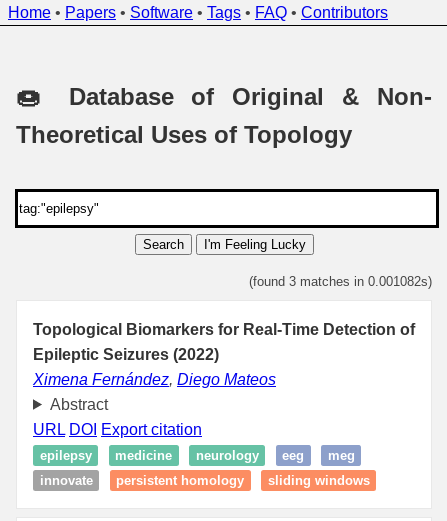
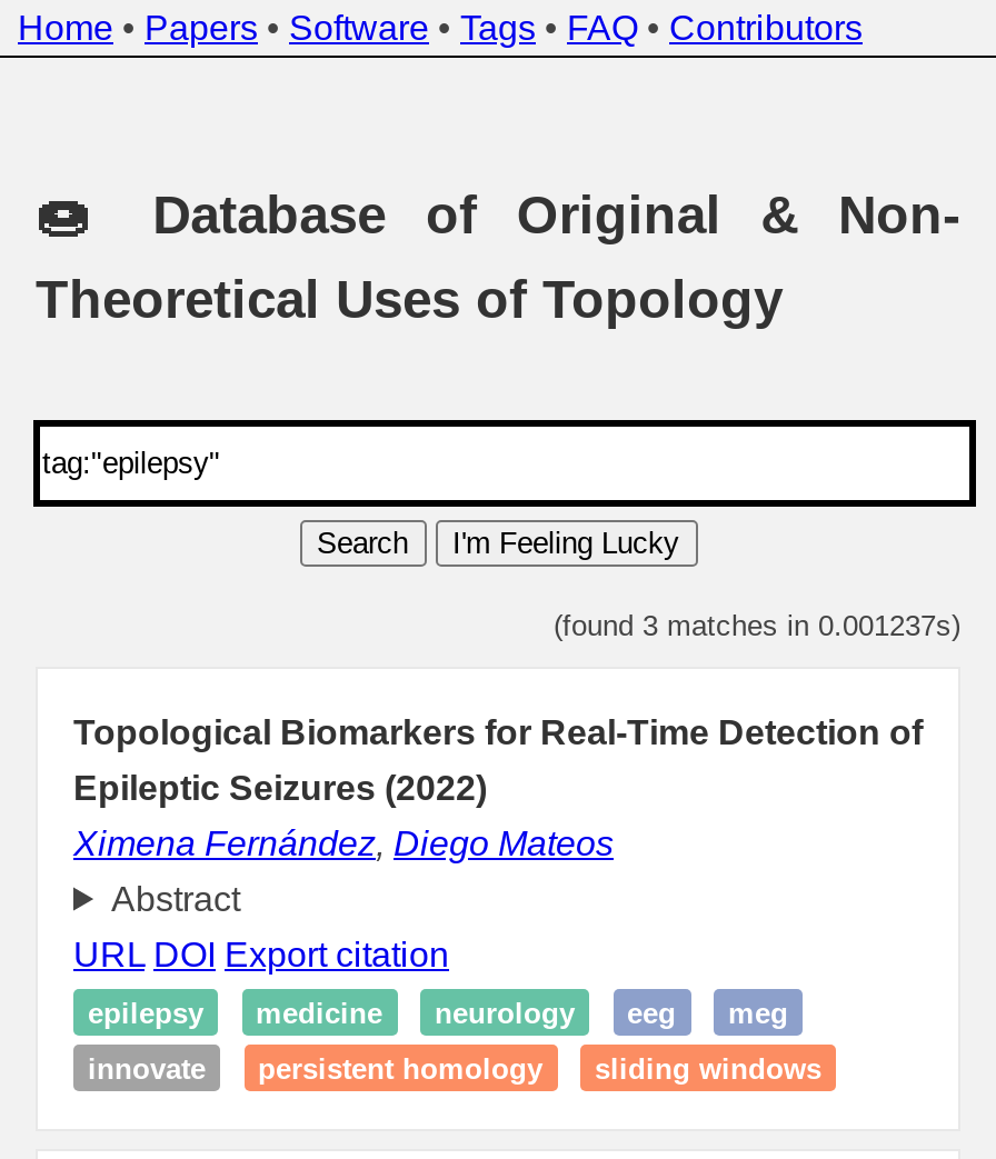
[249,274,432,289] (found 3 matches in 0.001082s) -> [554,609,960,642] (found 3 matches in 0.001237s)

